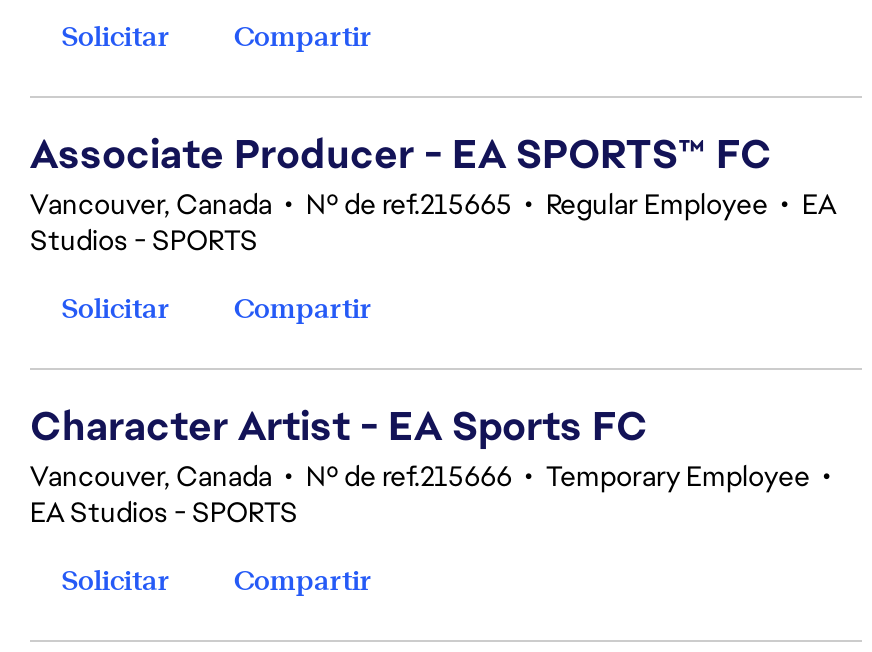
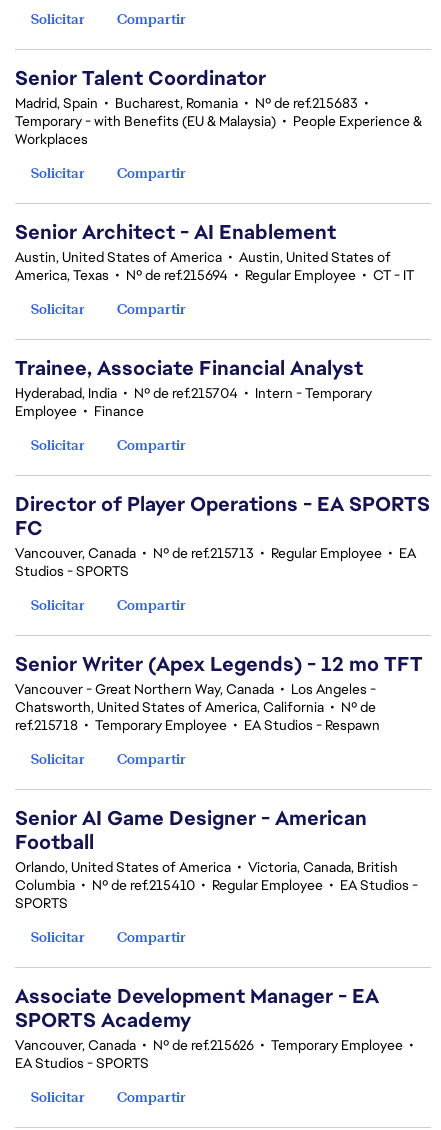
[30,128,836,222] Associate Producer - EA SPORTS™ FC | Vancouver, Canada • Nº de ref.215665 • Regular Employee • EA -> [15,65,430,562] Senior Talent Coordinator | Madrid, Spain • Bucharest, Romania • Nº de ref.215683 • | Temporary - with Benefits (EU & Malaysia) • People Experience & | Workplaces | Solicitar | Compartir | Senior Architect - AI Enablement | Austin, United States of America • Austin, United States of | America, Texas • Nº de ref.215694 • Regular Employee • CT - IT | Solicitar | Compartir | Trainee, Associate Financial Analyst | Hyderabad, India • Nº de ref.215704 • Intern - Temporary | Employee • Finance | Solicitar | Compartir | Director of Player Operations - EA SPORTS | FC | Vancouver, Canada • Nº de ref.215713 • Regular Employee • EA
[30,400,838,494] Character Artist - EA Sports FC | Vancouver, Canada • Nº de ref.215666 • Temporary Employee • -> [15,651,423,1054] Senior Writer (Apex Legends) - 12 mo TFT | Vancouver - Great Northern Way, Canada • Los Angeles - | Chatsworth, United States of America, California • Nº de | ref.215718 • Temporary Employee • EA Studios - Respawn | Solicitar | Compartir | Senior AI Game Designer - American | Football | Orlando, United States of America • Victoria, Canada, British | Columbia • Nº de ref.215410 • Regular Employee • EA Studios - | SPORTS | Solicitar | Compartir | Associate Development Manager - EA | SPORTS Academy | Vancouver, Canada • Nº de ref.215626 • Temporary Employee •

